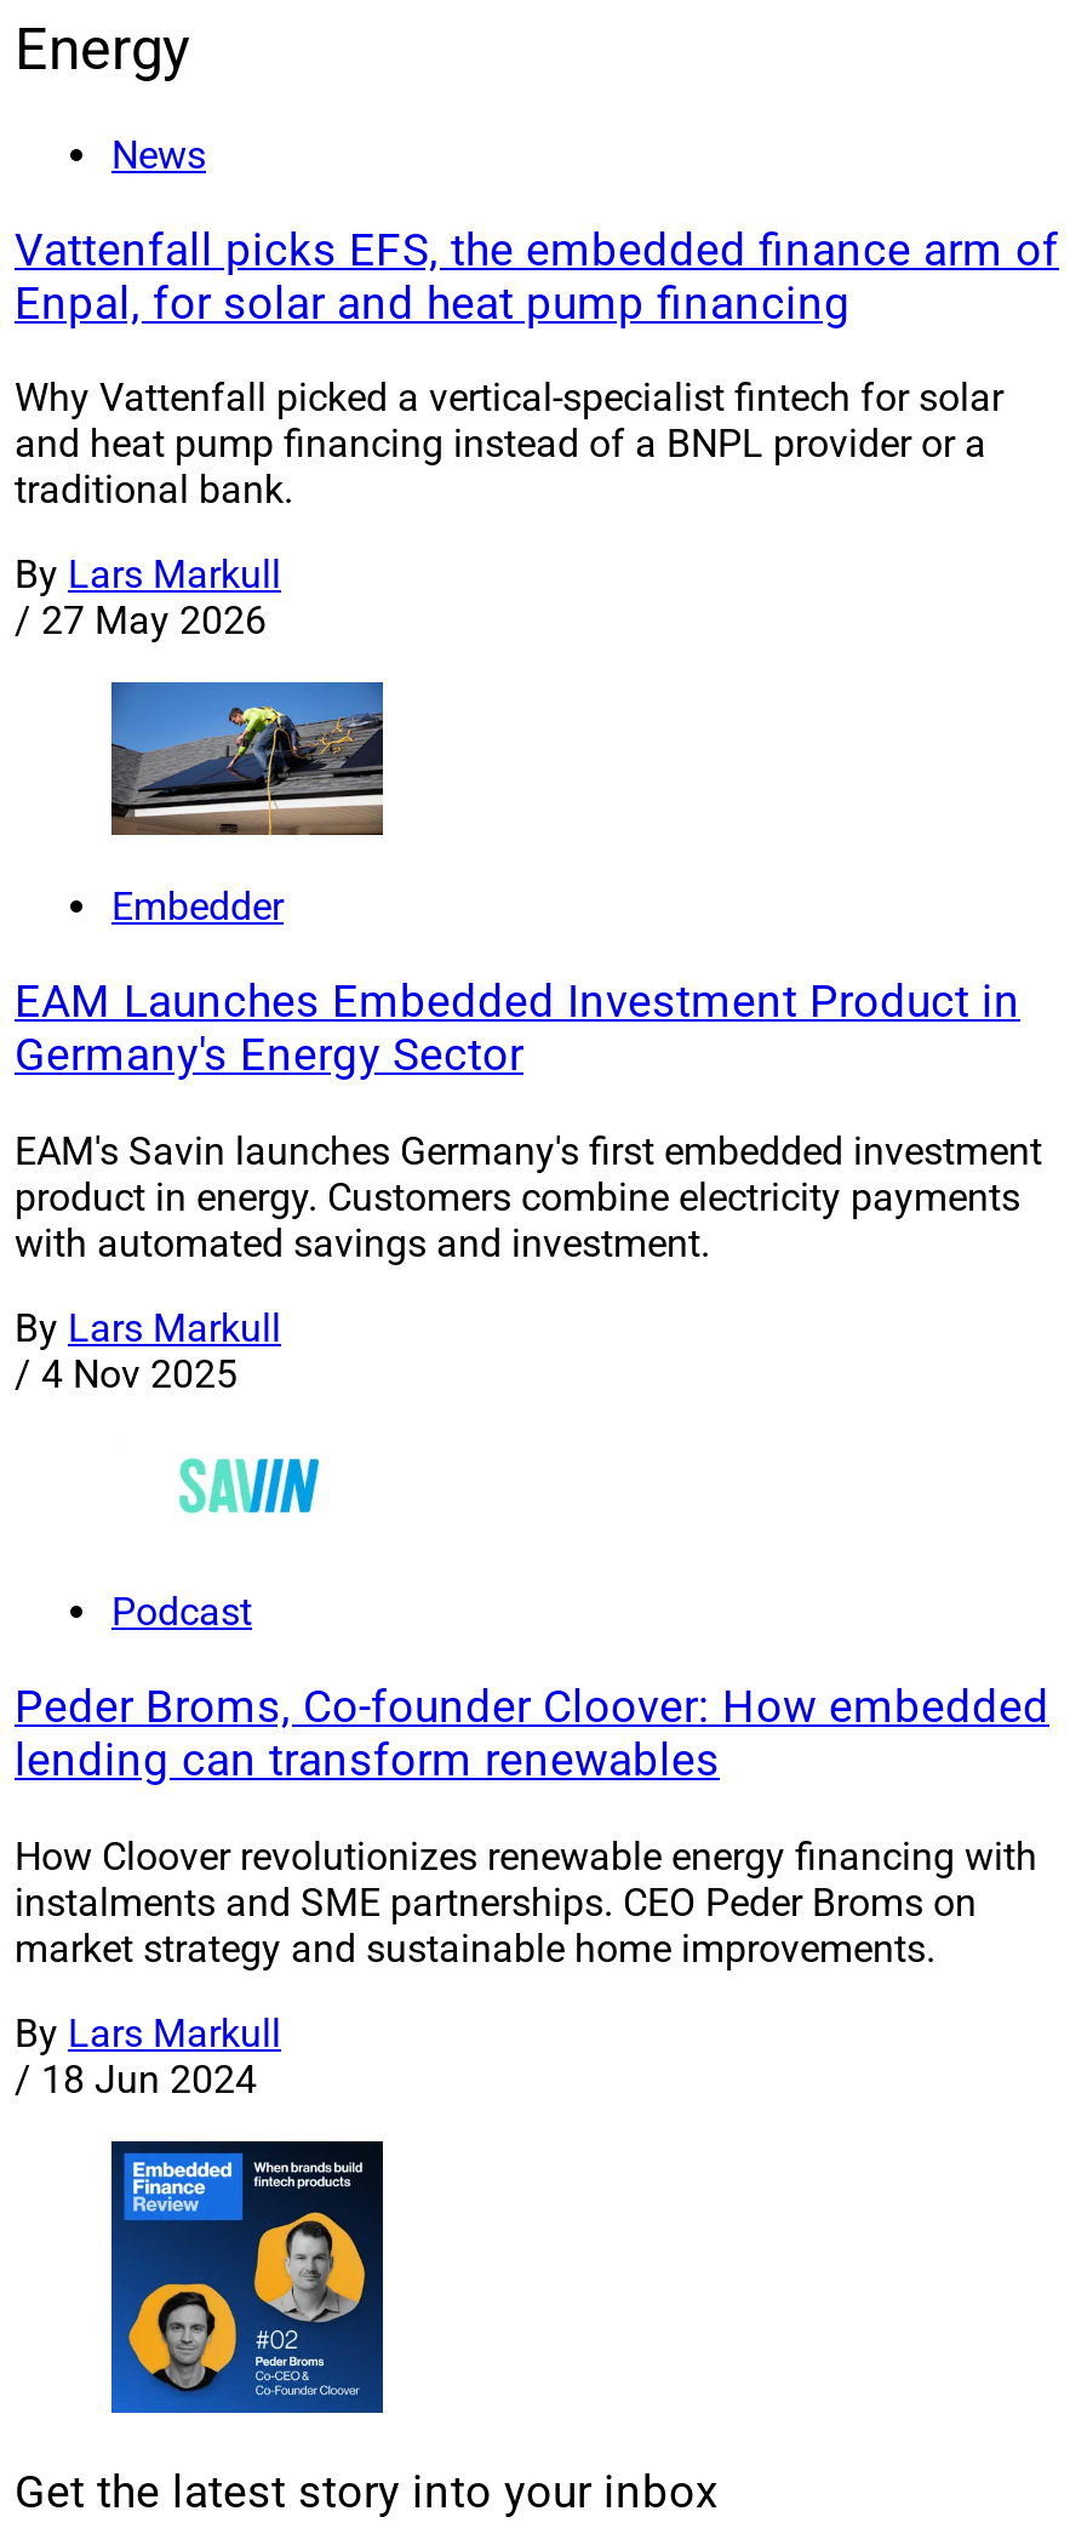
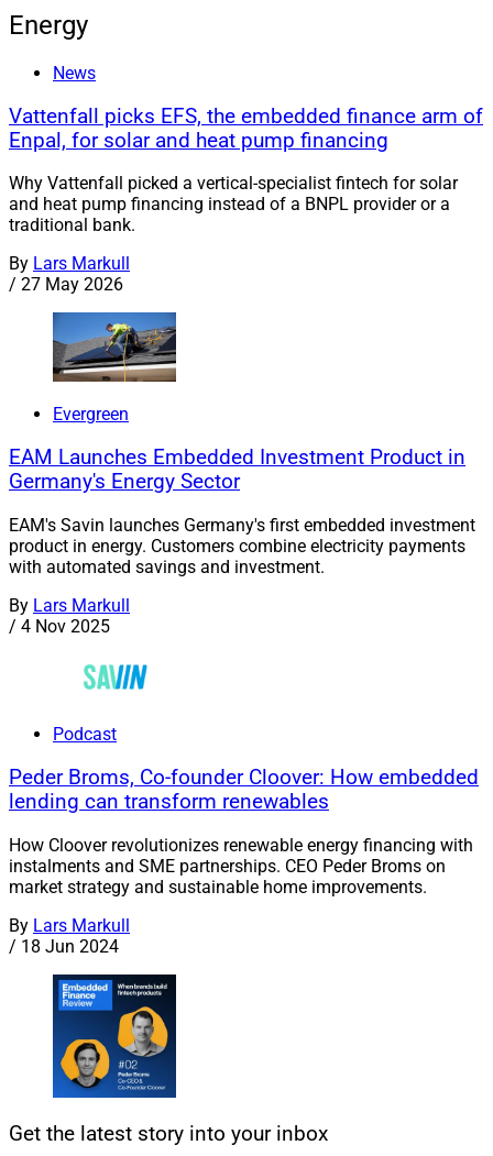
[111,884,284,930] Embedder -> [53,404,129,425] Evergreen

